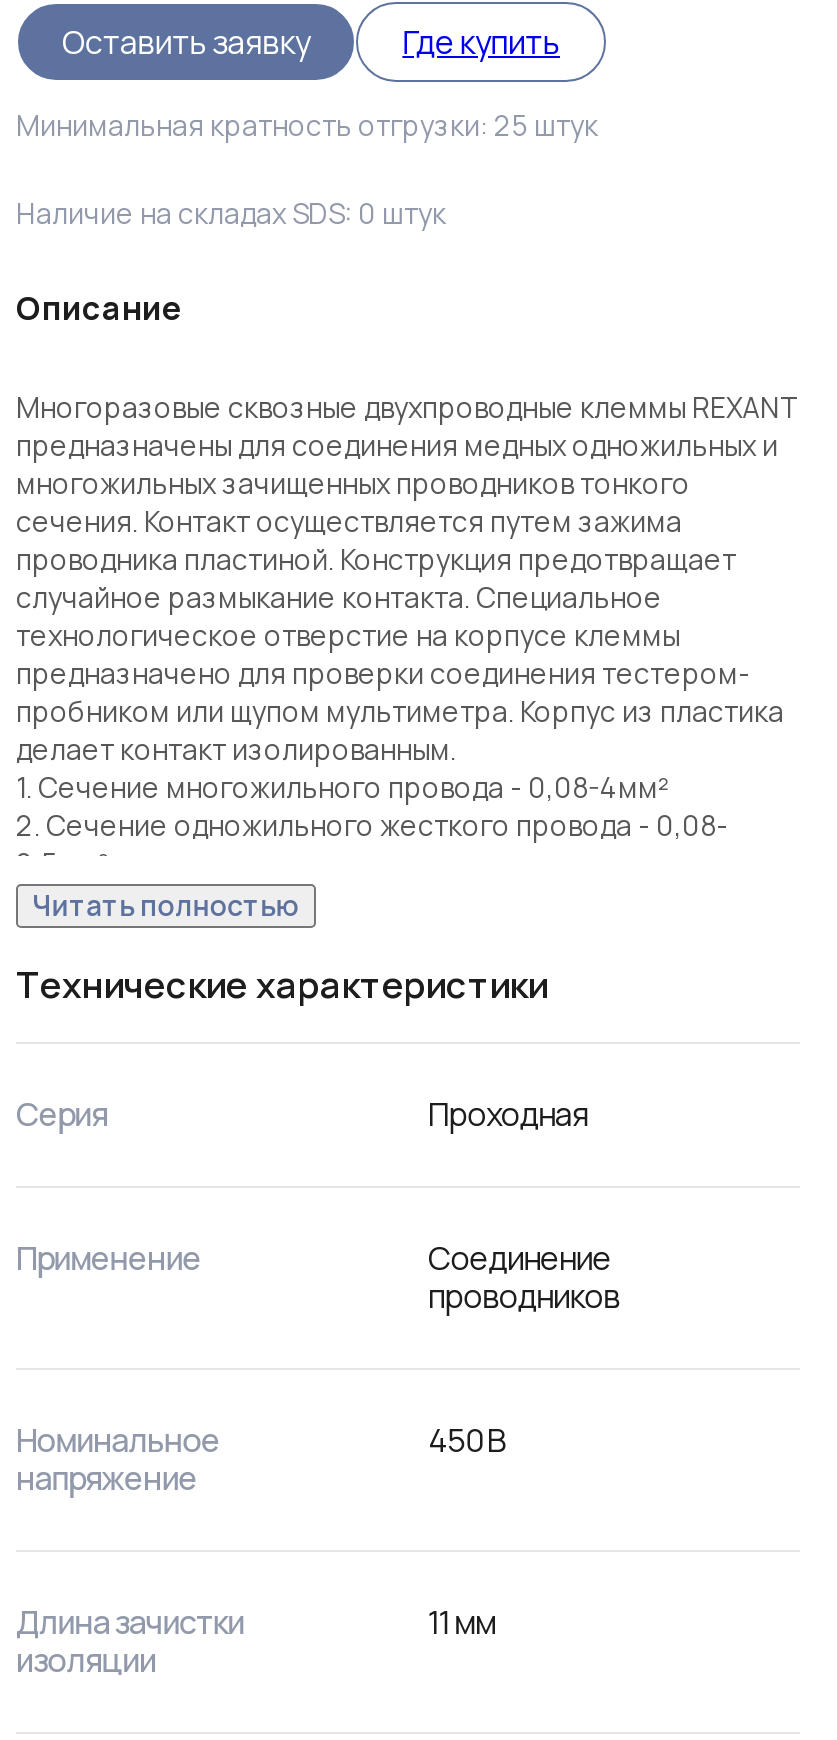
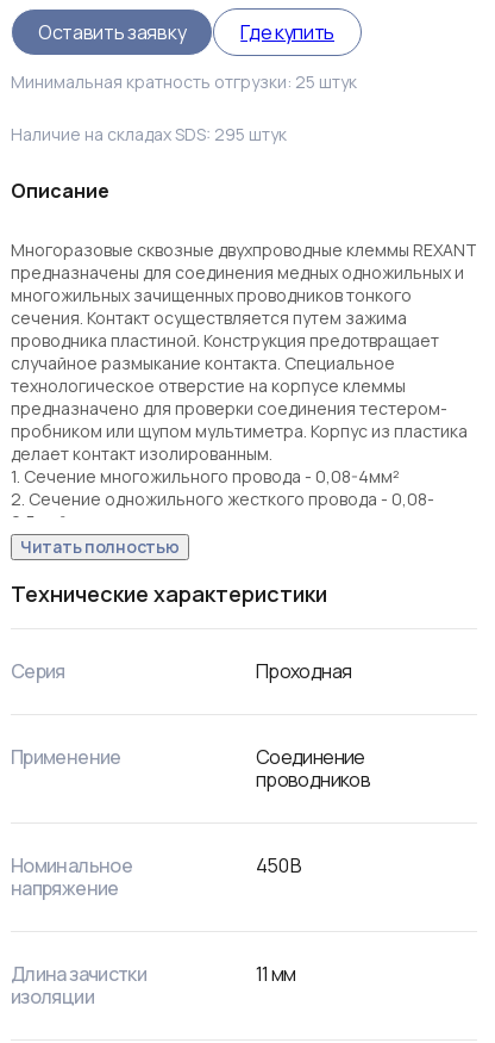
[16,194,446,232] Наличие на складах SDS: 0 штук -> [11,123,287,145] Наличие на складах SDS: 295 штук

